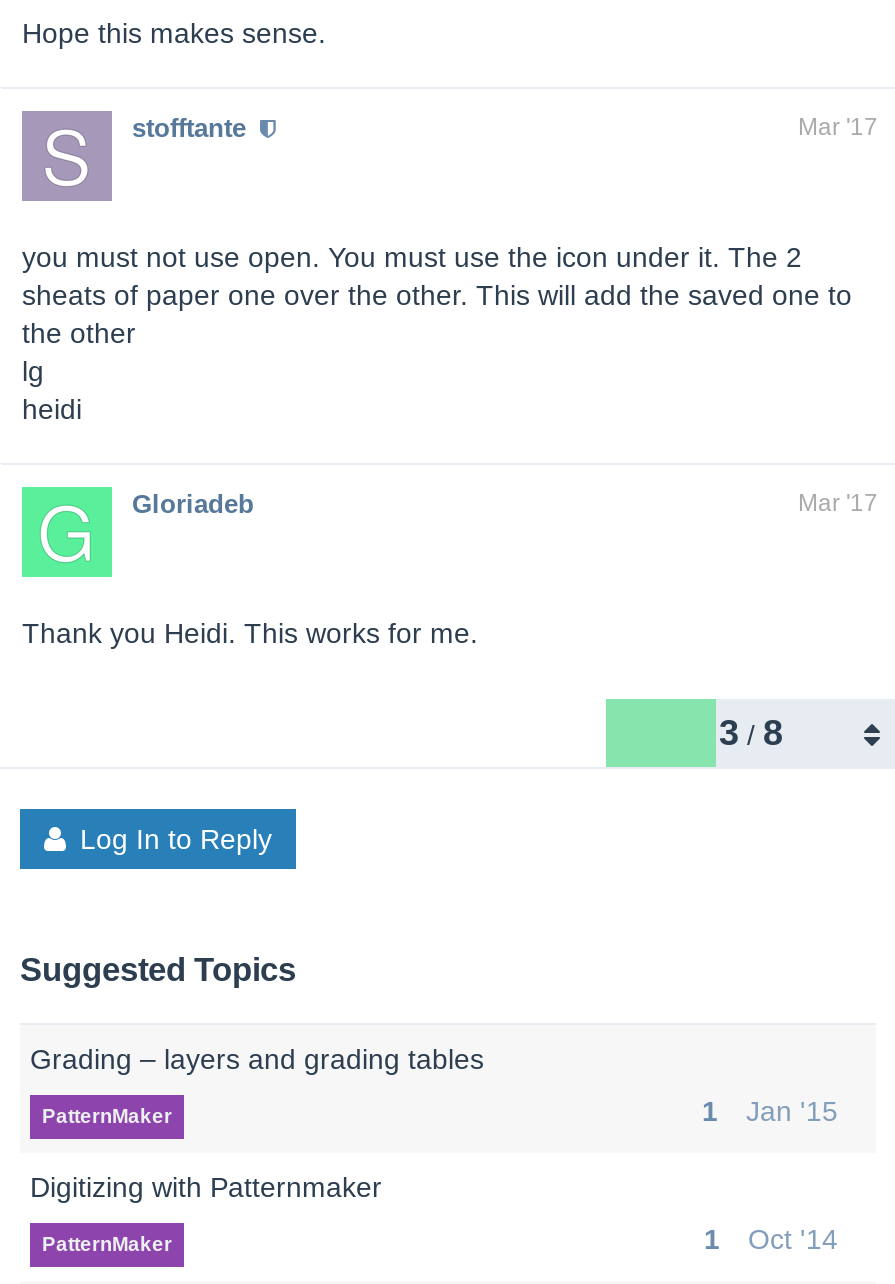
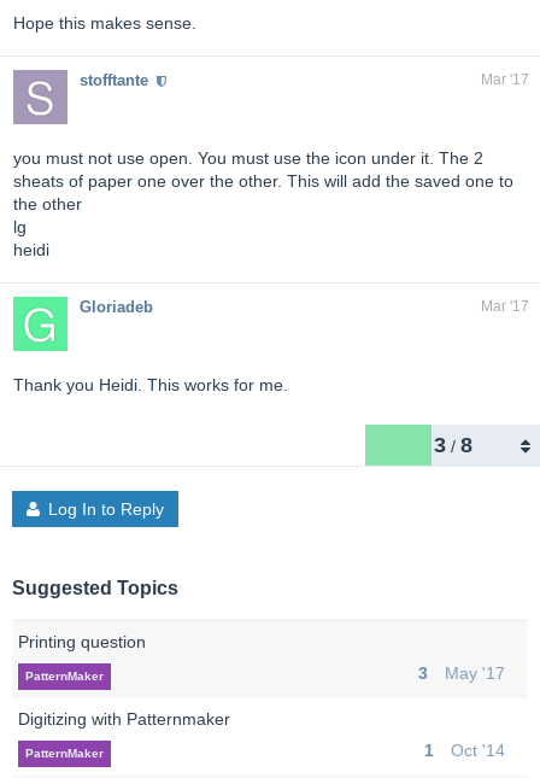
[30,1043,484,1075] Grading – layers and grading tables -> [18,632,146,651] Printing question
[702,1095,838,1127] 1 | Jan '15 -> [418,663,505,682] 3 | May '17

